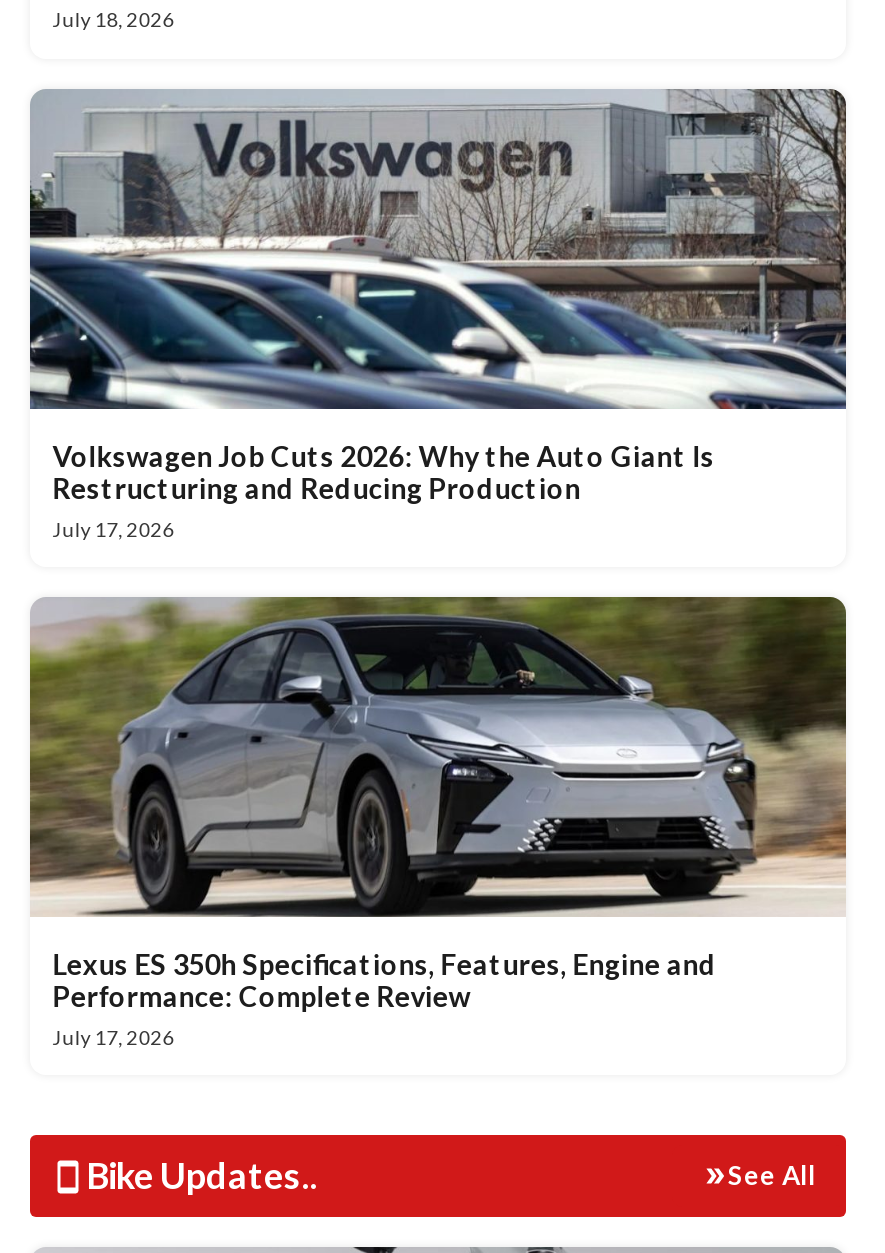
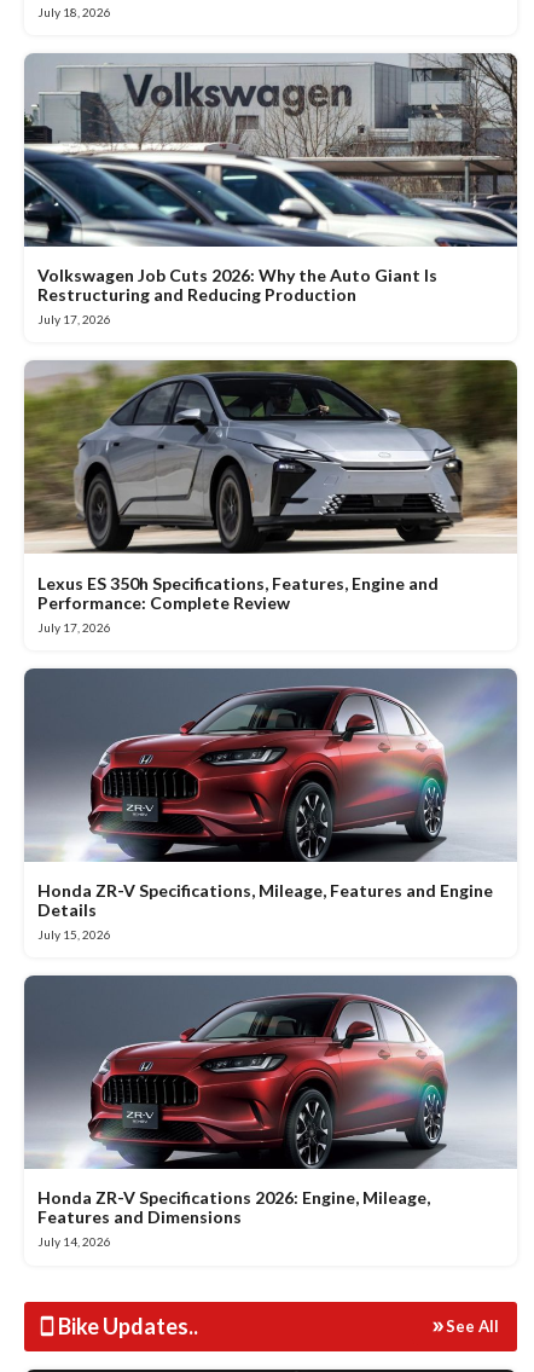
none -> [24,668,517,942] [image] | Honda ZR-V Specifications, Mileage, Features and Engine | Details | July 15, 2026
none -> [24,976,517,1249] [image] | Honda ZR-V Specifications 2026: Engine, Mileage, | Features and Dimensions | July 14, 2026

